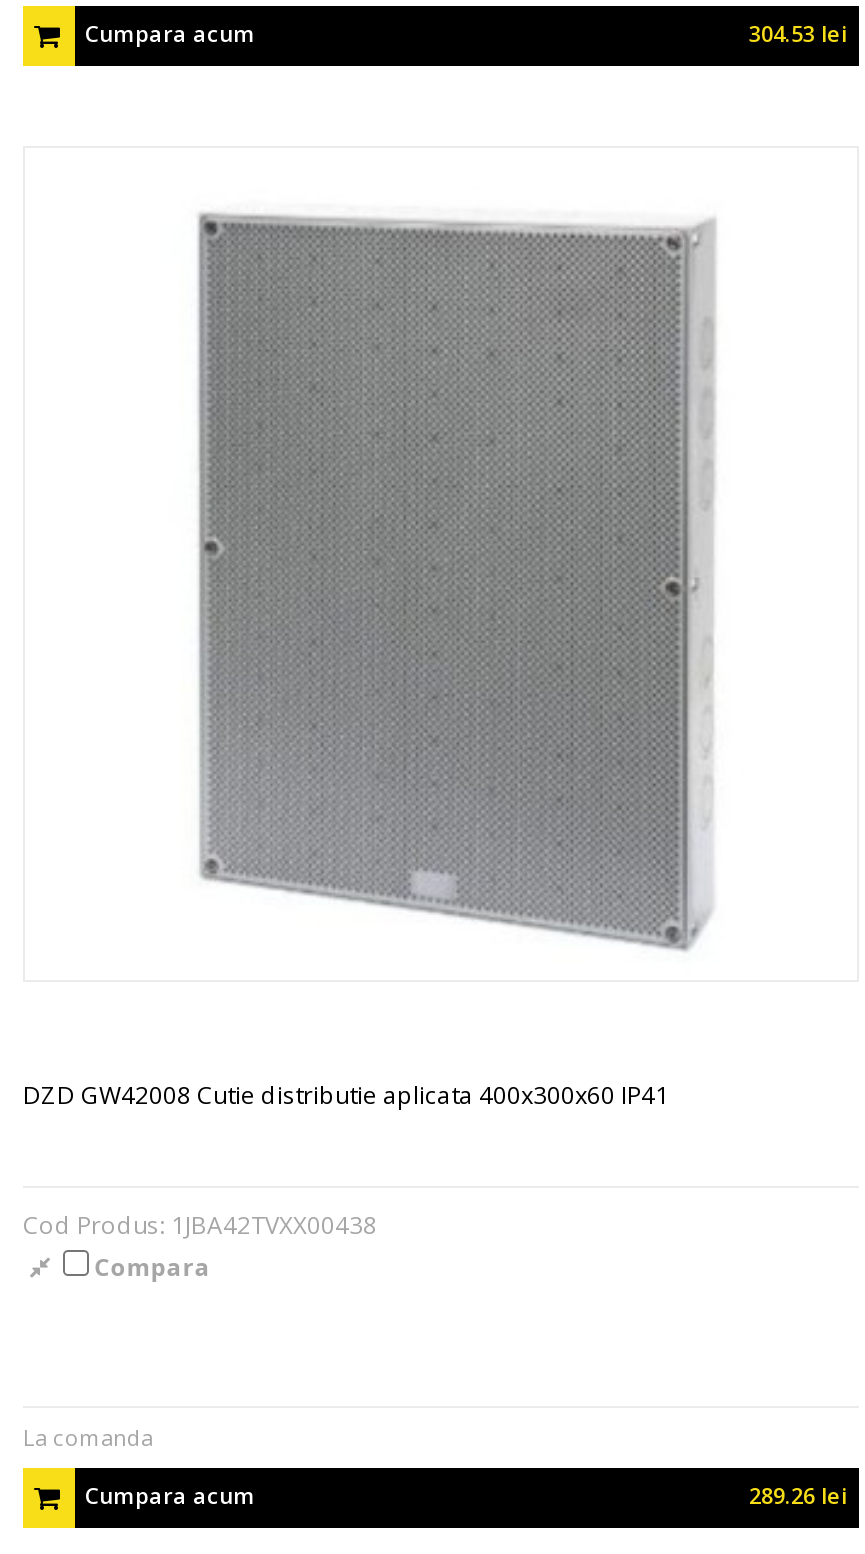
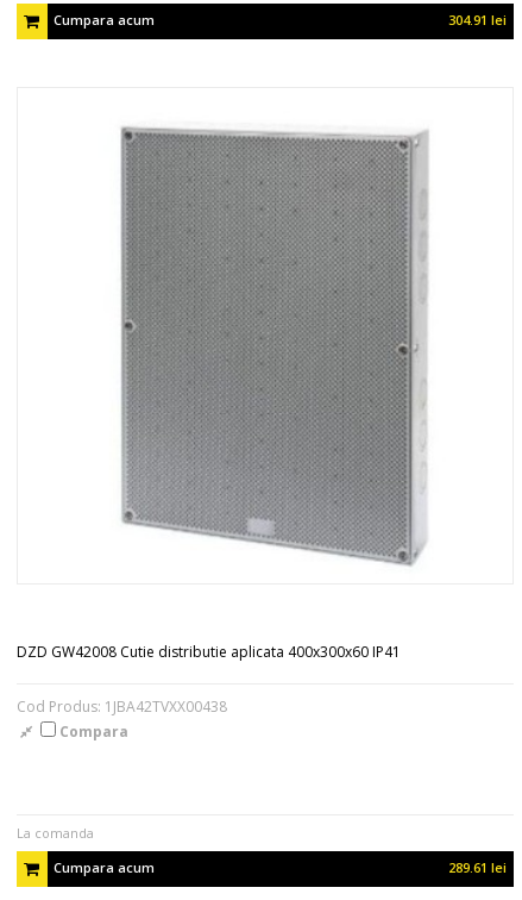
[749,18,847,48] 304.53 lei -> [448,11,507,29] 304.91 lei
[749,1480,847,1510] 289.26 lei -> [448,858,507,876] 289.61 lei

